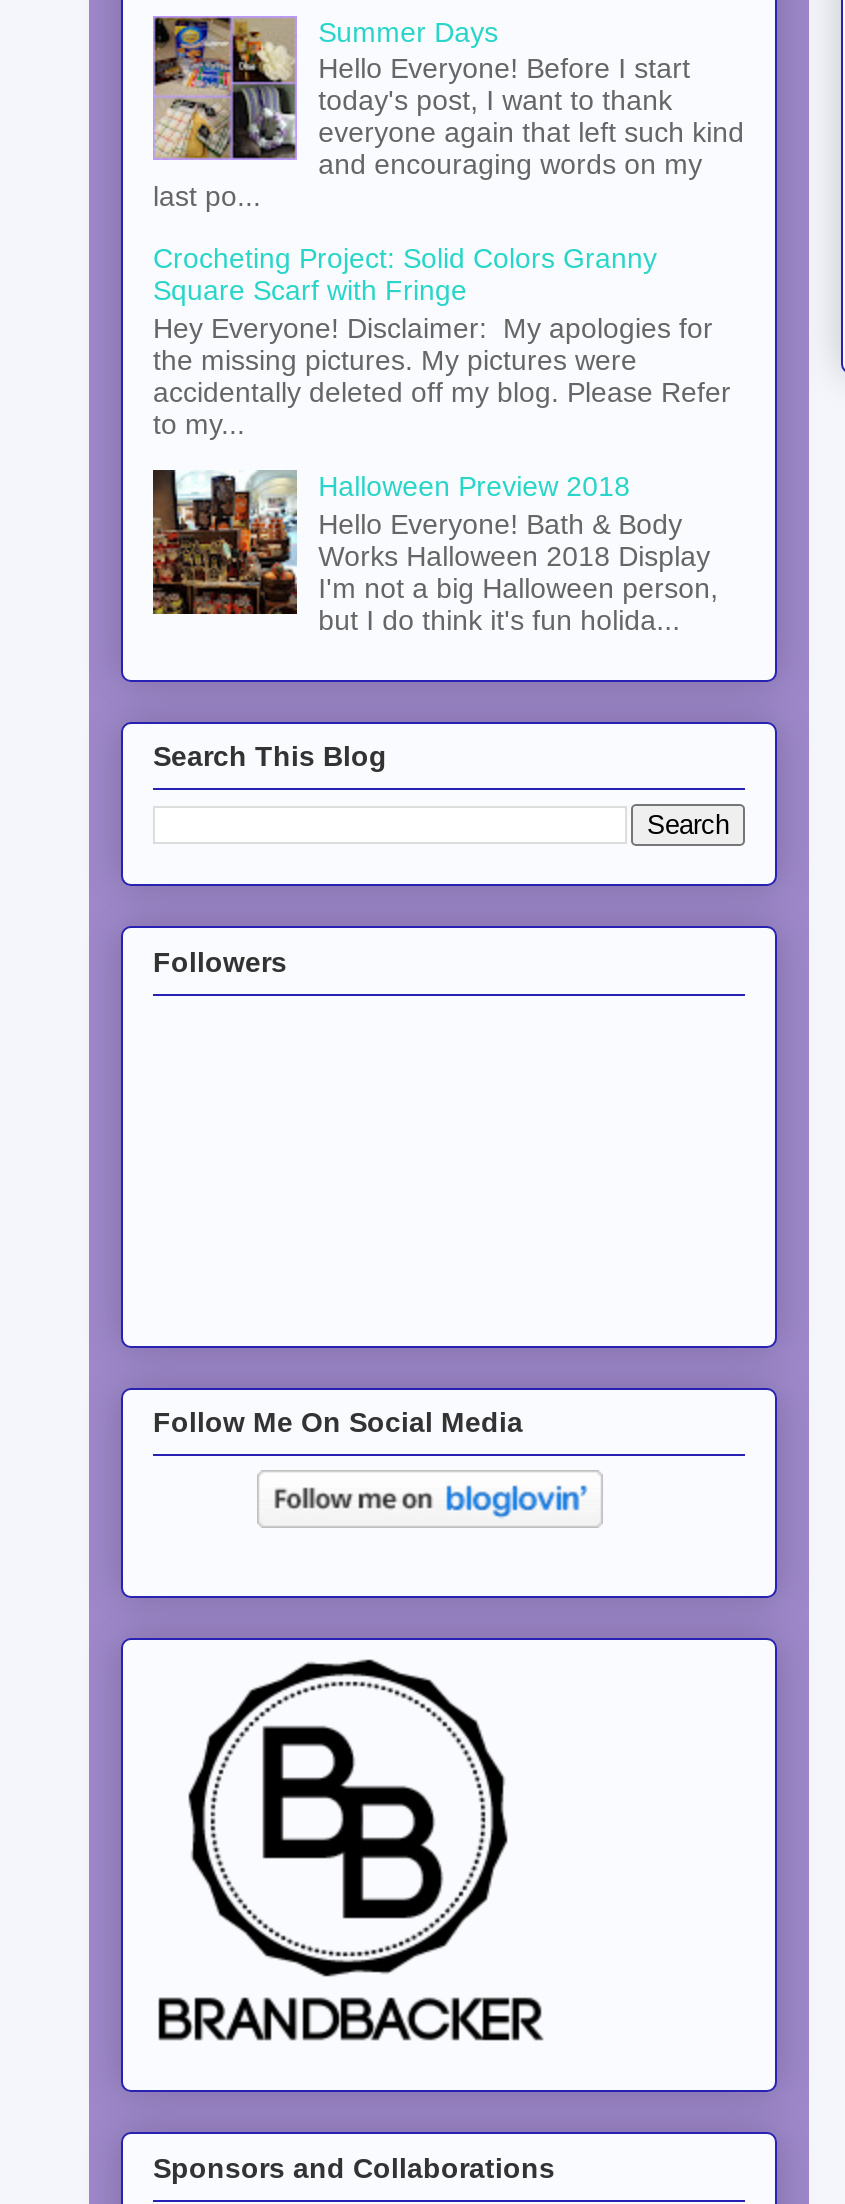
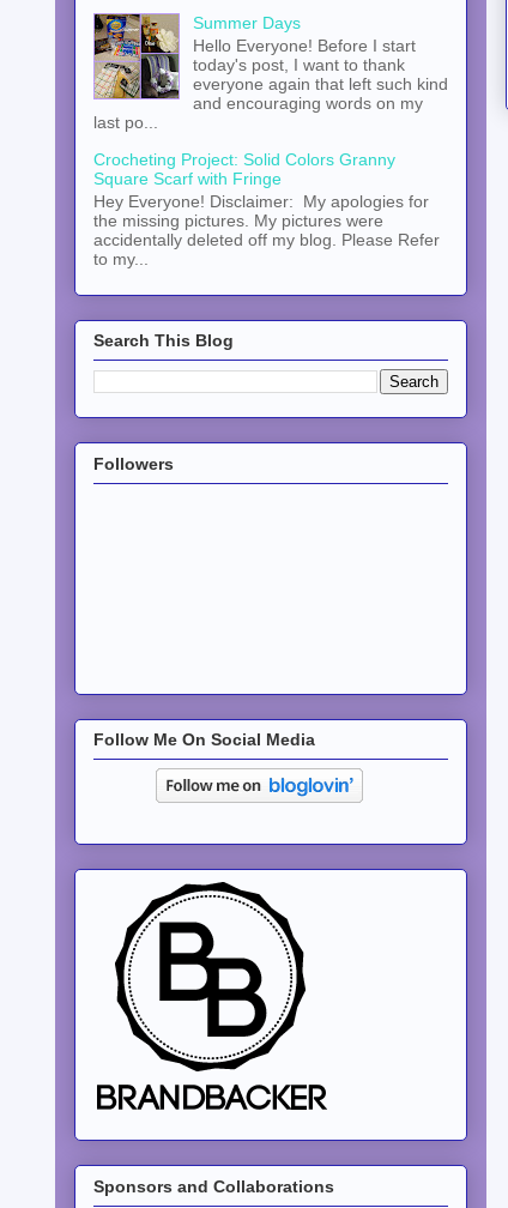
[151,468,718,636] [image] | Halloween Preview 2018 | Hello Everyone! Bath & Body | Works Halloween 2018 Display | I'm not a big Halloween person, | but I do think it's fun holida... -> none

